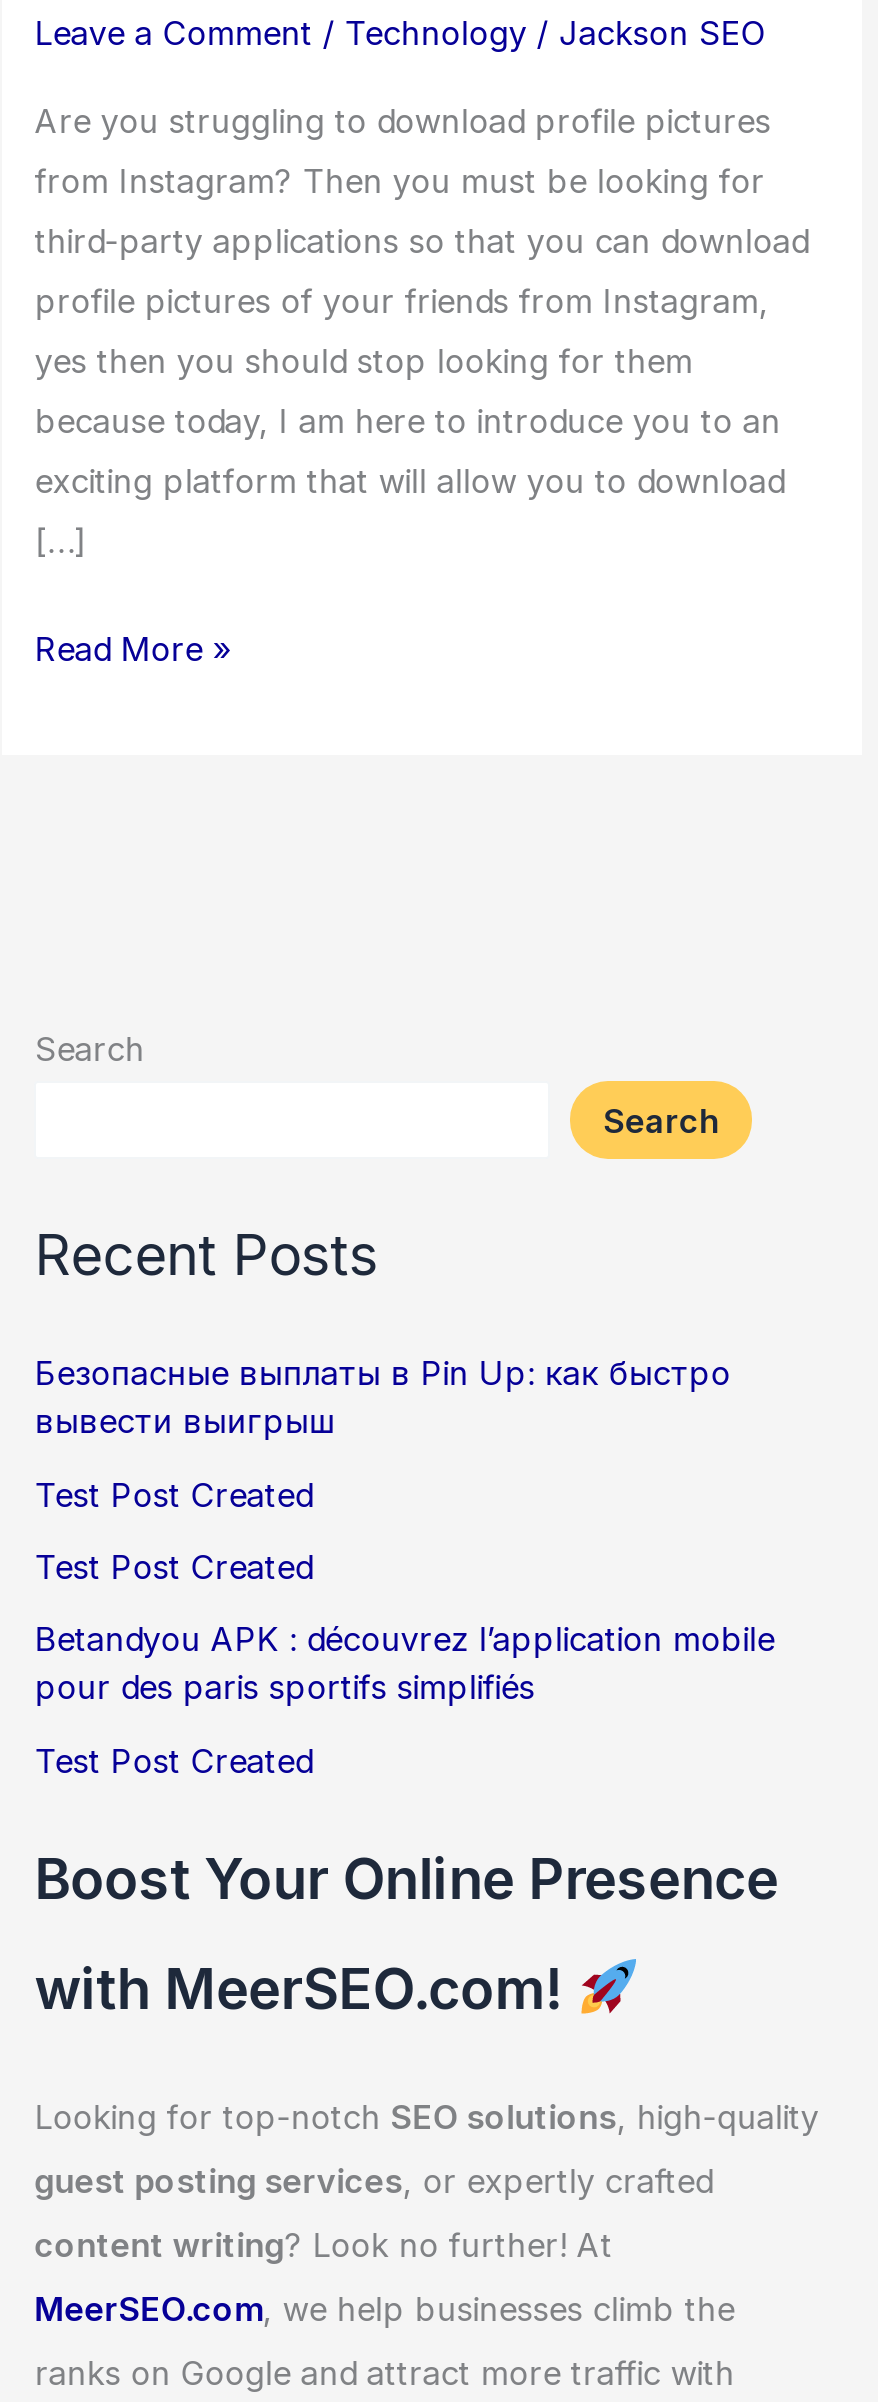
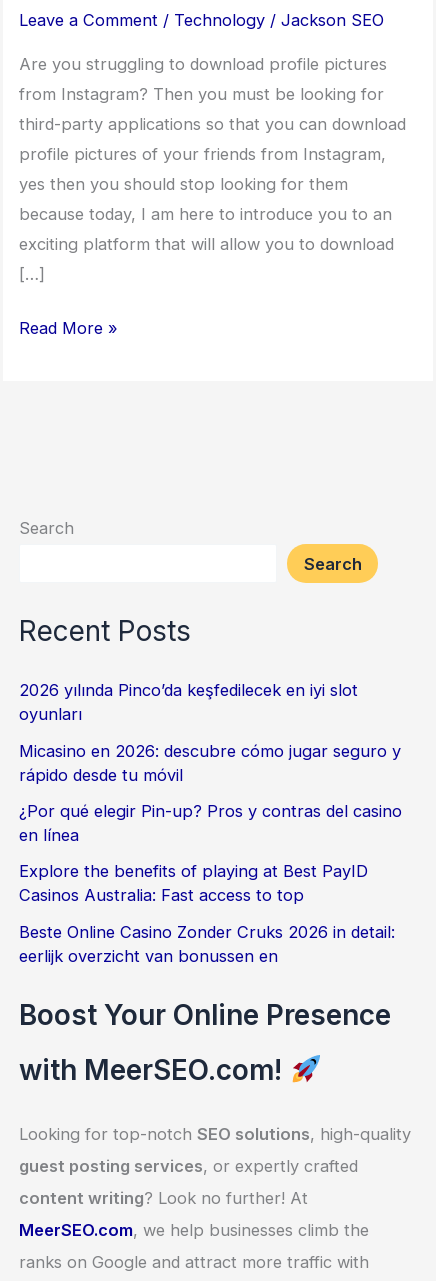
[35,1354,731,1442] Безопасные выплаты в Pin Up: как быстро | вывести выигрыш -> [19,680,358,724] 2026 yılında Pinco’da keşfedilecek en iyi slot | oyunları
[35,1474,313,1514] Test Post Created -> [19,741,401,785] Micasino en 2026: descubre cómo jugar seguro y | rápido desde tu móvil
[35,1547,313,1587] Test Post Created -> [19,801,402,845] ¿Por qué elegir Pin-up? Pros y contras del casino | en línea
[35,1620,775,1708] Betandyou APK : découvrez l’application mobile | pour des paris sportifs simplifiés -> [19,861,368,905] Explore the benefits of playing at Best PayID | Casinos Australia: Fast access to top
[35,1740,313,1780] Test Post Created -> [19,922,395,966] Beste Online Casino Zonder Cruks 2026 in detail: | eerlijk overzicht van bonussen en

